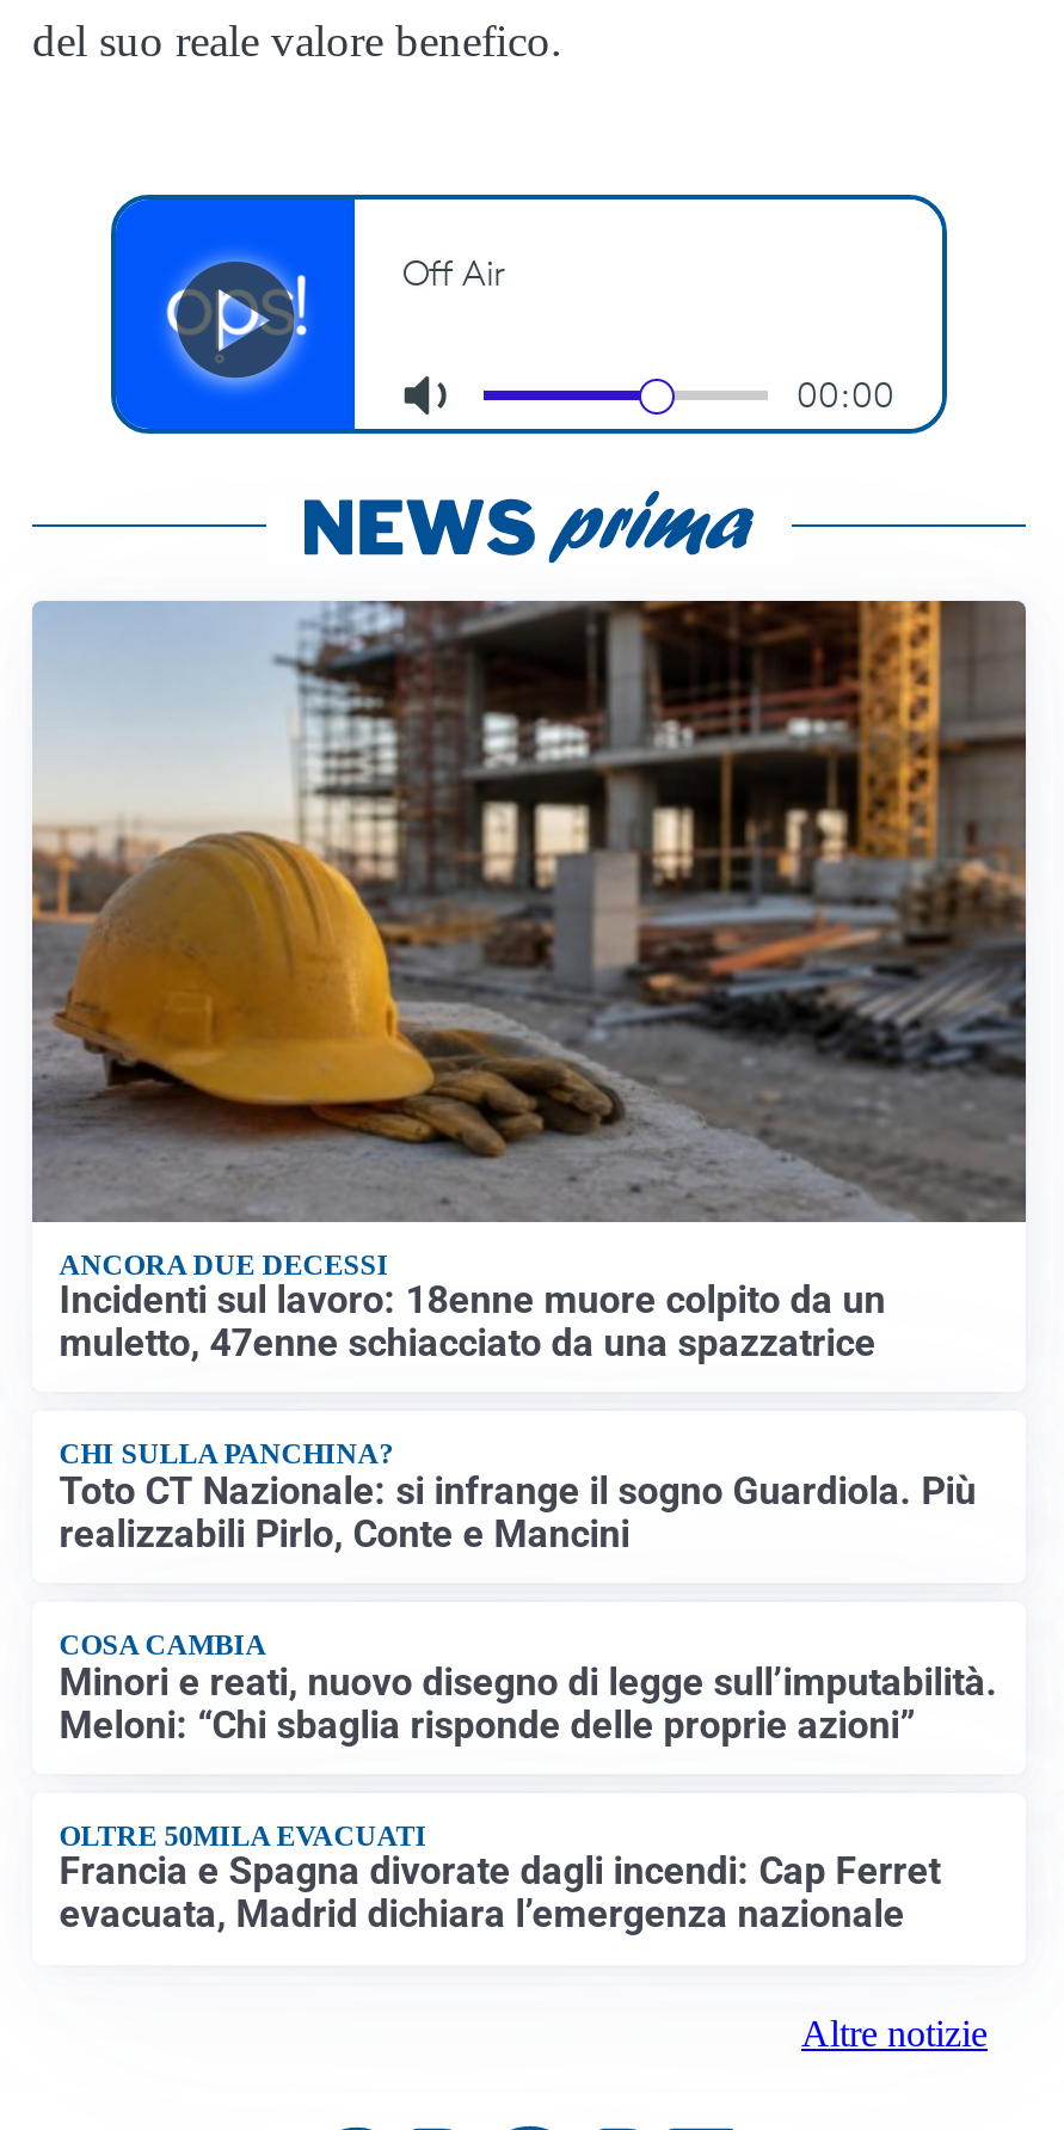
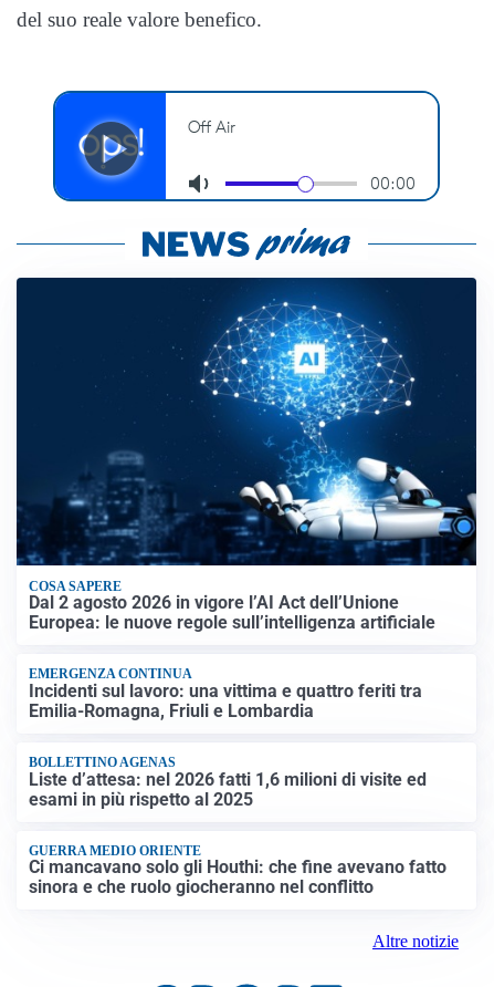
[30,599,1028,1365] [image] | ANCORA DUE DECESSI | Incidenti sul lavoro: 18enne muore colpito da un | muletto, 47enne schiacciato da una spazzatrice -> [15,277,477,633] [image] | COSA SAPERE | Dal 2 agosto 2026 in vigore l’AI Act dell’Unione | Europea: le nuove regole sull’intelligenza artificiale
[59,1438,976,1556] CHI SULLA PANCHINA? | Toto CT Nazionale: si infrange il sogno Guardiola. Più | realizzabili Pirlo, Conte e Mancini -> [29,667,422,721] EMERGENZA CONTINUA | Incidenti sul lavoro: una vittima e quattro feriti tra | Emilia-Romagna, Friuli e Lombardia
[59,1629,998,1747] COSA CAMBIA | Minori e reati, nuovo disegno di legge sull’imputabilità. | Meloni: “Chi sbaglia risponde delle proprie azioni” -> [29,755,427,809] BOLLETTINO AGENAS | Liste d’attesa: nel 2026 fatti 1,6 milioni di visite ed | esami in più rispetto al 2025
[59,1819,940,1937] OLTRE 50MILA EVACUATI | Francia e Spagna divorate dagli incendi: Cap Ferret | evacuata, Madrid dichiara l’emergenza nazionale -> [29,843,447,898] GUERRA MEDIO ORIENTE | Ci mancavano solo gli Houthi: che fine avevano fatto | sinora e che ruolo giocheranno nel conflitto

